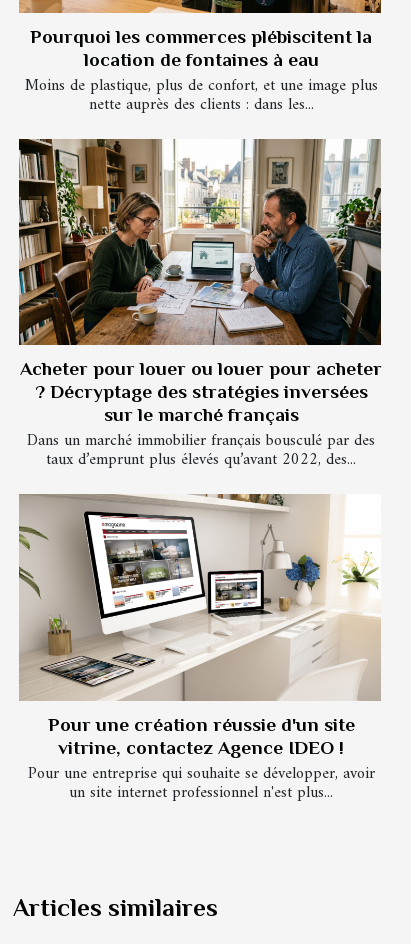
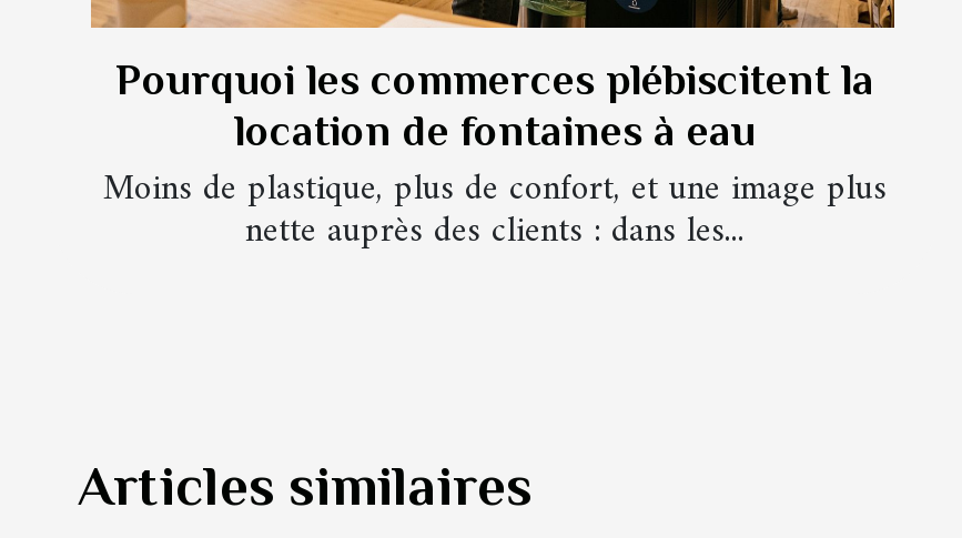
[18,138,382,474] [image] | Acheter pour louer ou louer pour acheter | ? Décryptage des stratégies inversées | sur le marché français | Dans un marché immobilier français bousculé par des | taux d’emprunt plus élevés qu’avant 2022, des... -> none
[18,493,380,807] [image] | Pour une création réussie d'un site | vitrine, contactez Agence IDEO ! | Pour une entreprise qui souhaite se développer, avoir | un site internet professionnel n'est plus... -> none

